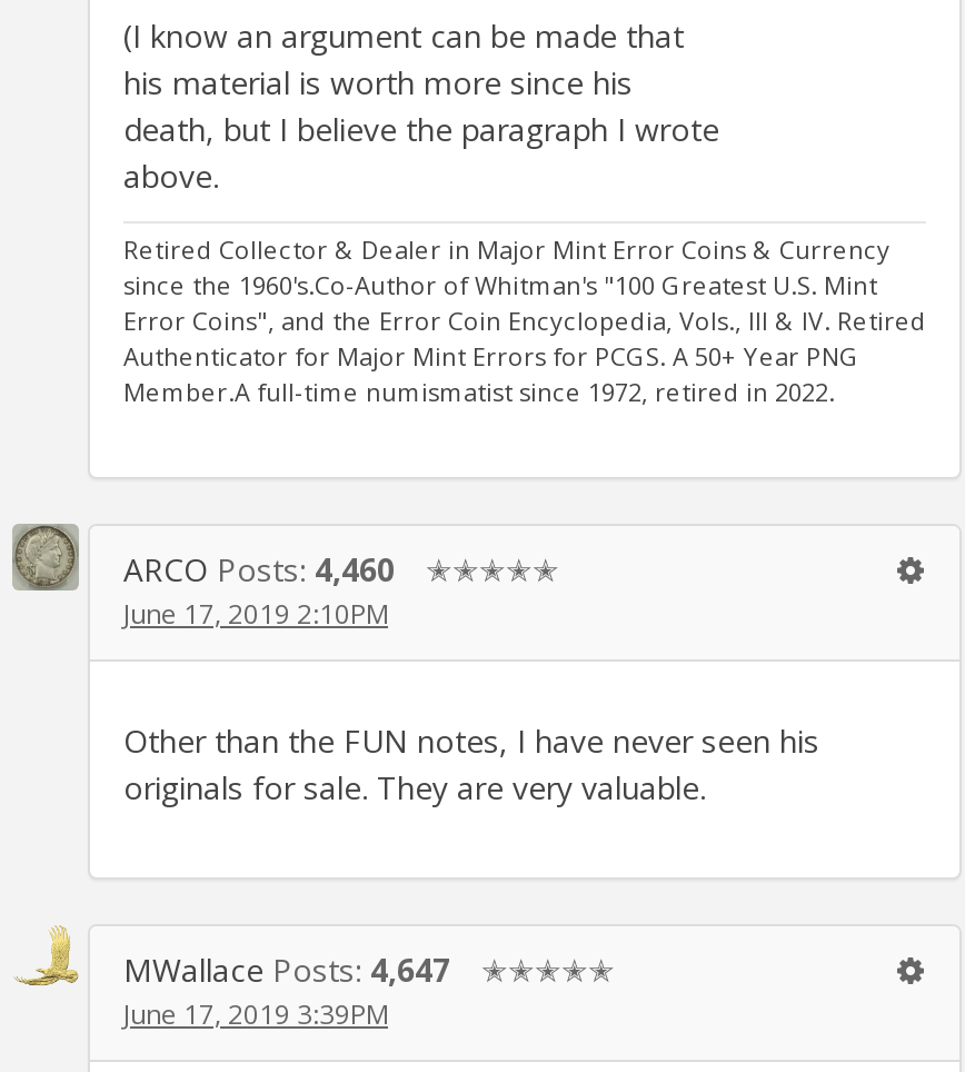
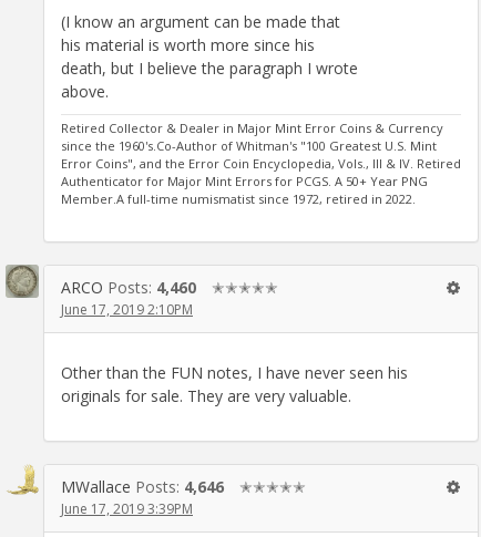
[123,949,450,991] MWallace Posts: 4,647 -> [61,476,224,497] MWallace Posts: 4,646

